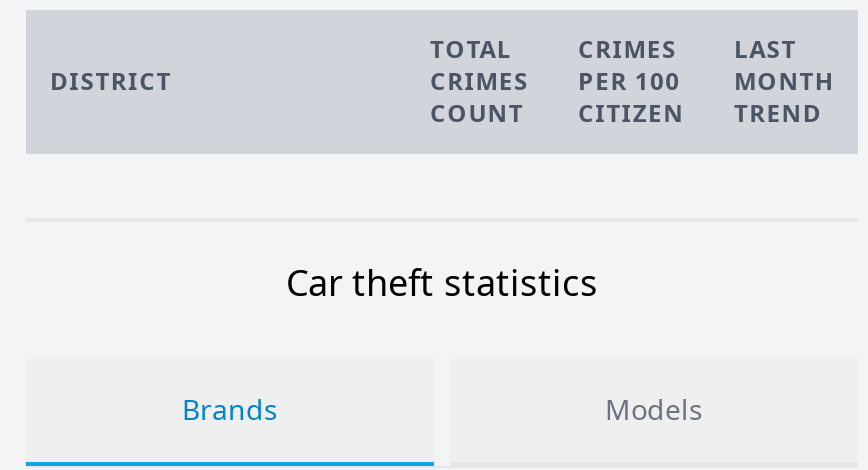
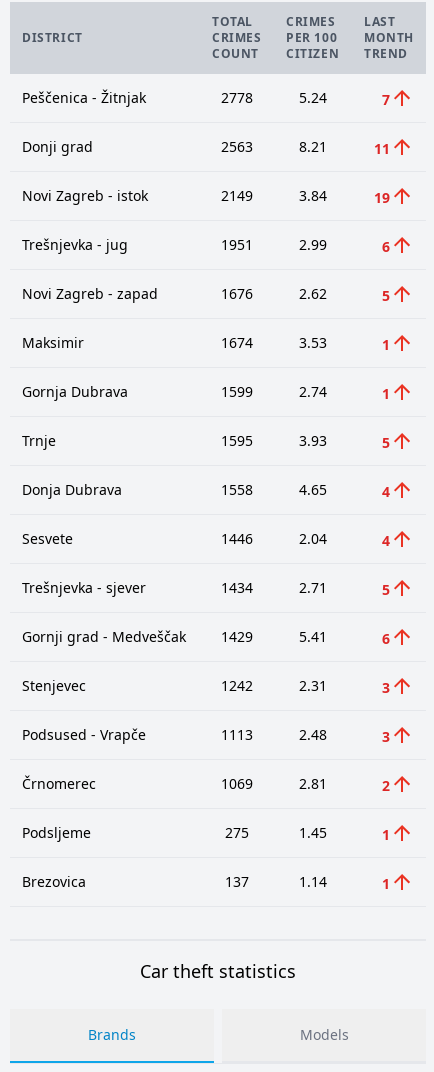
none -> [22,88,390,893] Peščenica - Žitnjak | 2778 | 5.24 | 7 | Donji grad | 2563 | 8.21 | 11 | Novi Zagreb - istok | 2149 | 3.84 | 19 | Trešnjevka - jug | 1951 | 2.99 | 6 | Novi Zagreb - zapad | 1676 | 2.62 | 5 | Maksimir | 1674 | 3.53 | 1 | Gornja Dubrava | 1599 | 2.74 | 1 | Trnje | 1595 | 3.93 | 5 | Donja Dubrava | 1558 | 4.65 | 4 | Sesvete | 1446 | 2.04 | 4 | Trešnjevka - sjever | 1434 | 2.71 | 5 | Gornji grad - Medveščak | 1429 | 5.41 | 6 | Stenjevec | 1242 | 2.31 | 3 | Podsused - Vrapče | 1113 | 2.48 | 3 | Črnomerec | 1069 | 2.81 | 2 | Podsljeme | 275 | 1.45 | 1 | Brezovica | 137 | 1.14 | 1

